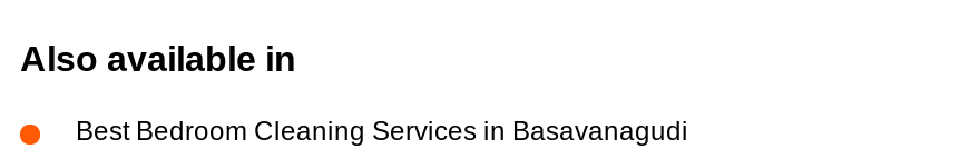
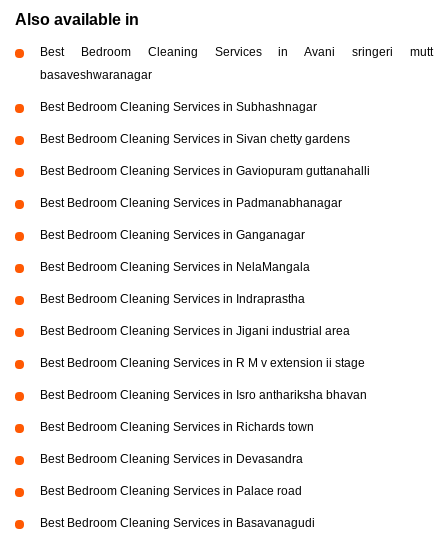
none -> [40,45,433,498] Best Bedroom Cleaning Services in Avani sringeri mutt | basaveshwaranagar | Best Bedroom Cleaning Services in Subhashnagar | Best Bedroom Cleaning Services in Sivan chetty gardens | Best Bedroom Cleaning Services in Gaviopuram guttanahalli | Best Bedroom Cleaning Services in Padmanabhanagar | Best Bedroom Cleaning Services in Ganganagar | Best Bedroom Cleaning Services in NelaMangala | Best Bedroom Cleaning Services in Indraprastha | Best Bedroom Cleaning Services in Jigani industrial area | Best Bedroom Cleaning Services in R M v extension ii stage | Best Bedroom Cleaning Services in Isro anthariksha bhavan | Best Bedroom Cleaning Services in Richards town | Best Bedroom Cleaning Services in Devasandra | Best Bedroom Cleaning Services in Palace road

